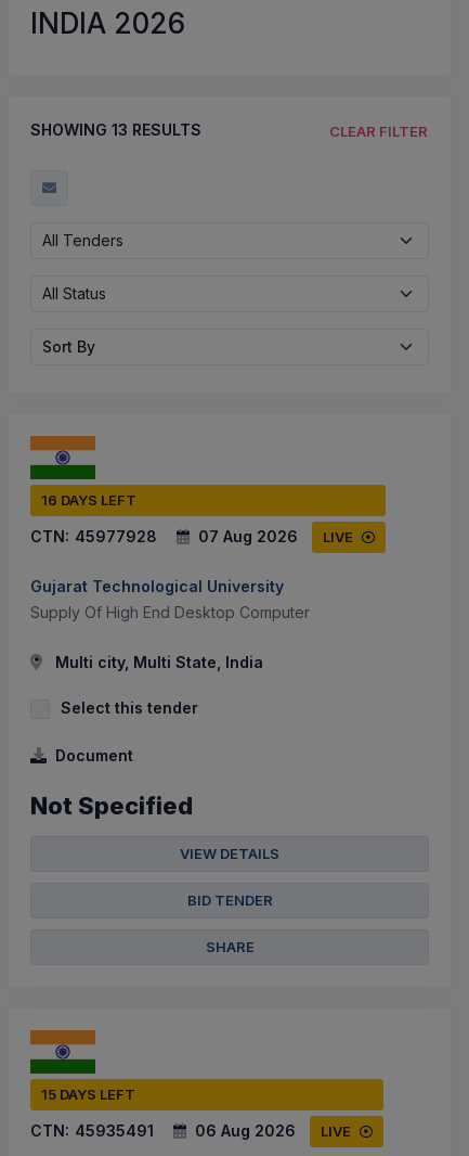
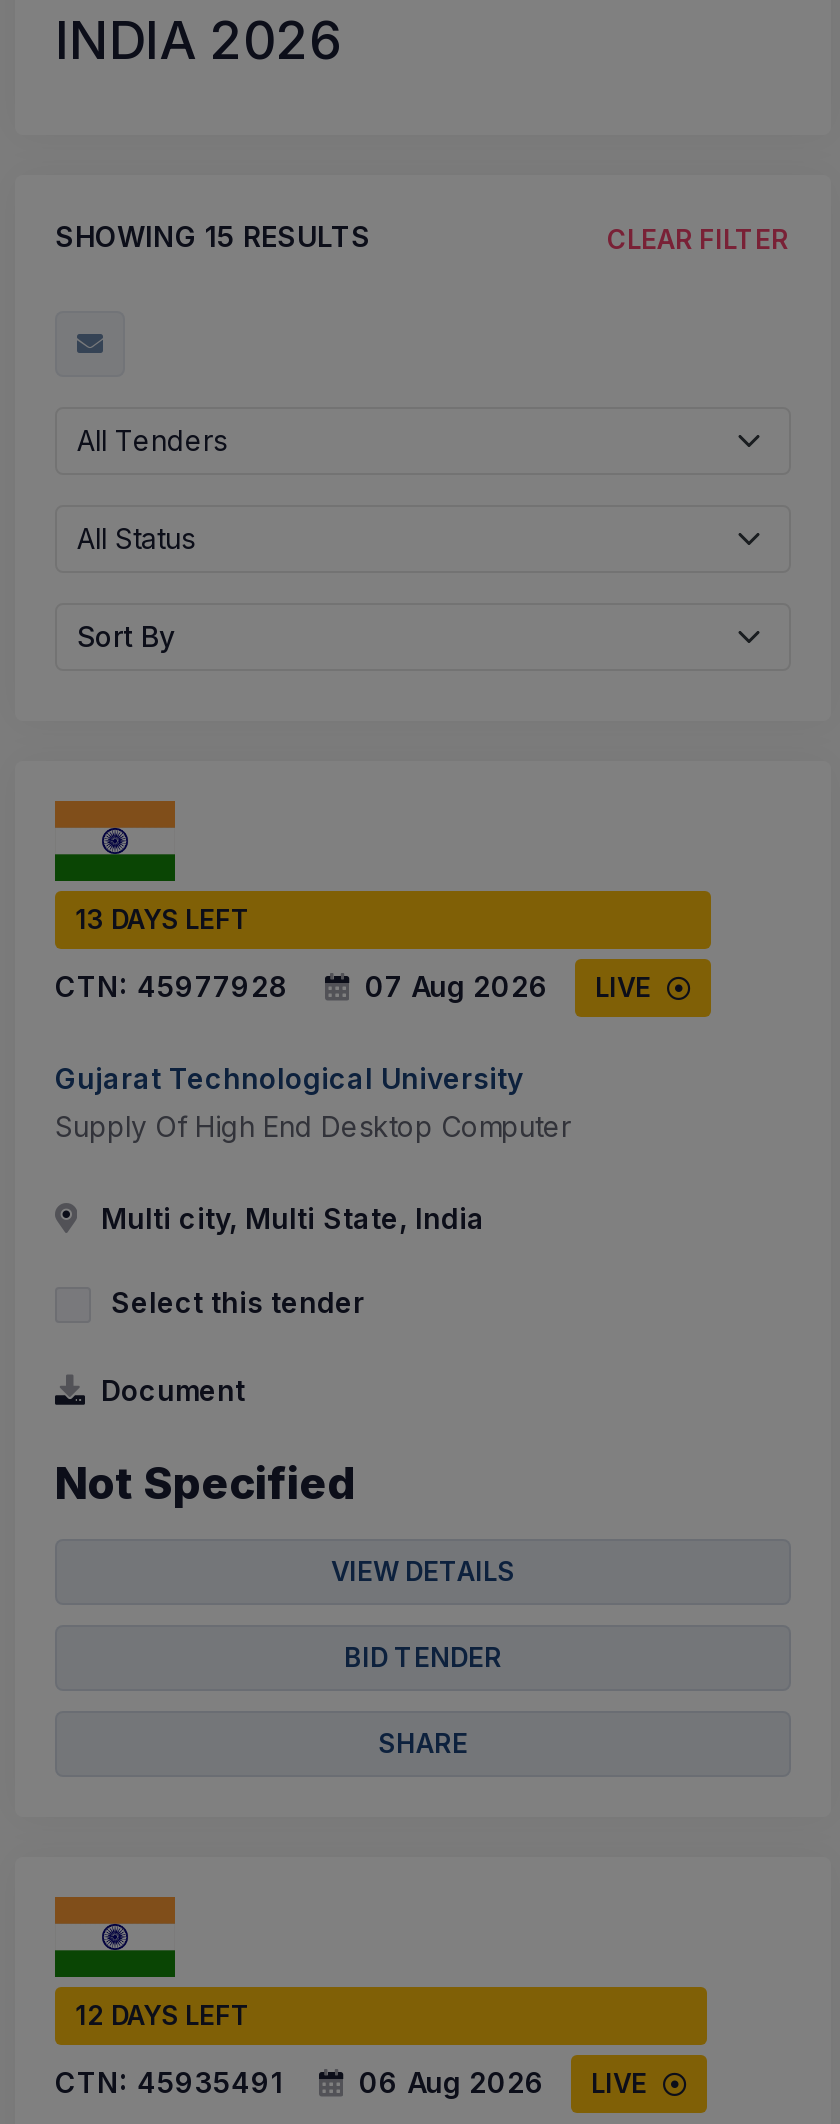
[30,120,201,139] SHOWING 13 RESULTS -> [55,219,371,253] SHOWING 15 RESULTS
[41,491,136,508] 16 DAYS LEFT -> [75,902,251,934] 13 DAYS LEFT
[41,1085,135,1103] 15 DAYS LEFT -> [75,1999,251,2031] 12 DAYS LEFT

